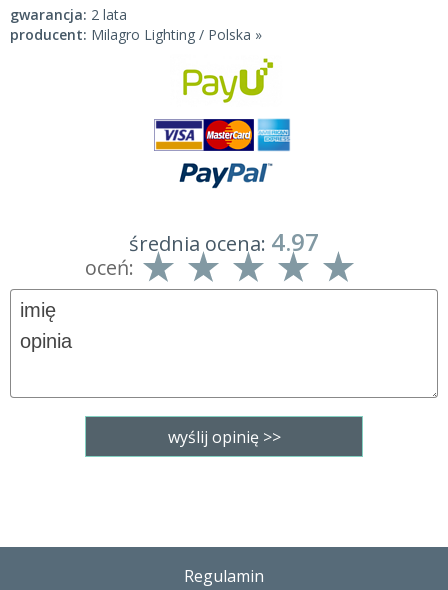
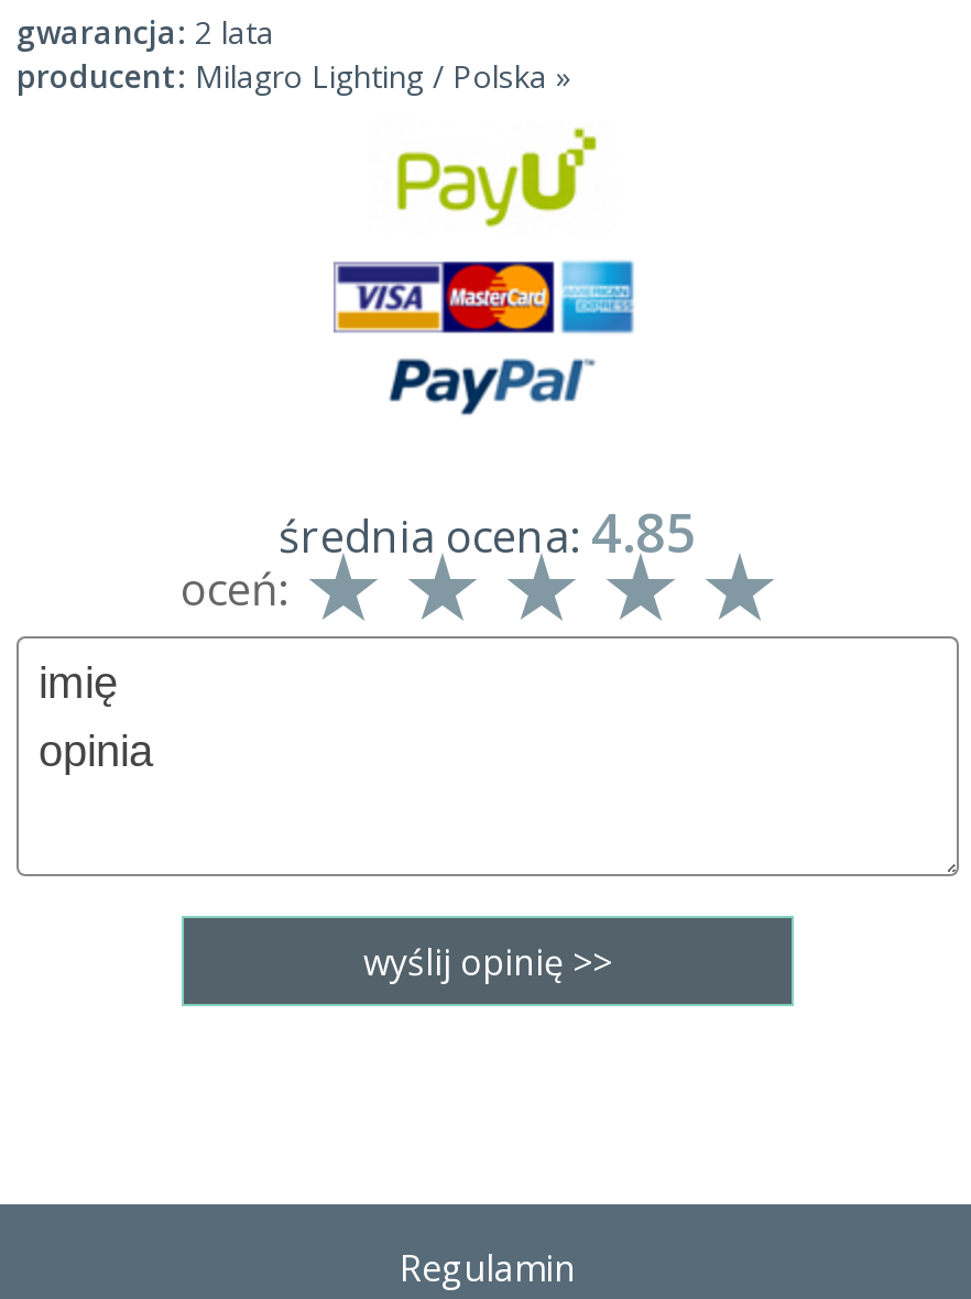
[129,225,319,258] średnia ocena: 4.97 -> [279,495,697,568] średnia ocena: 4.85

